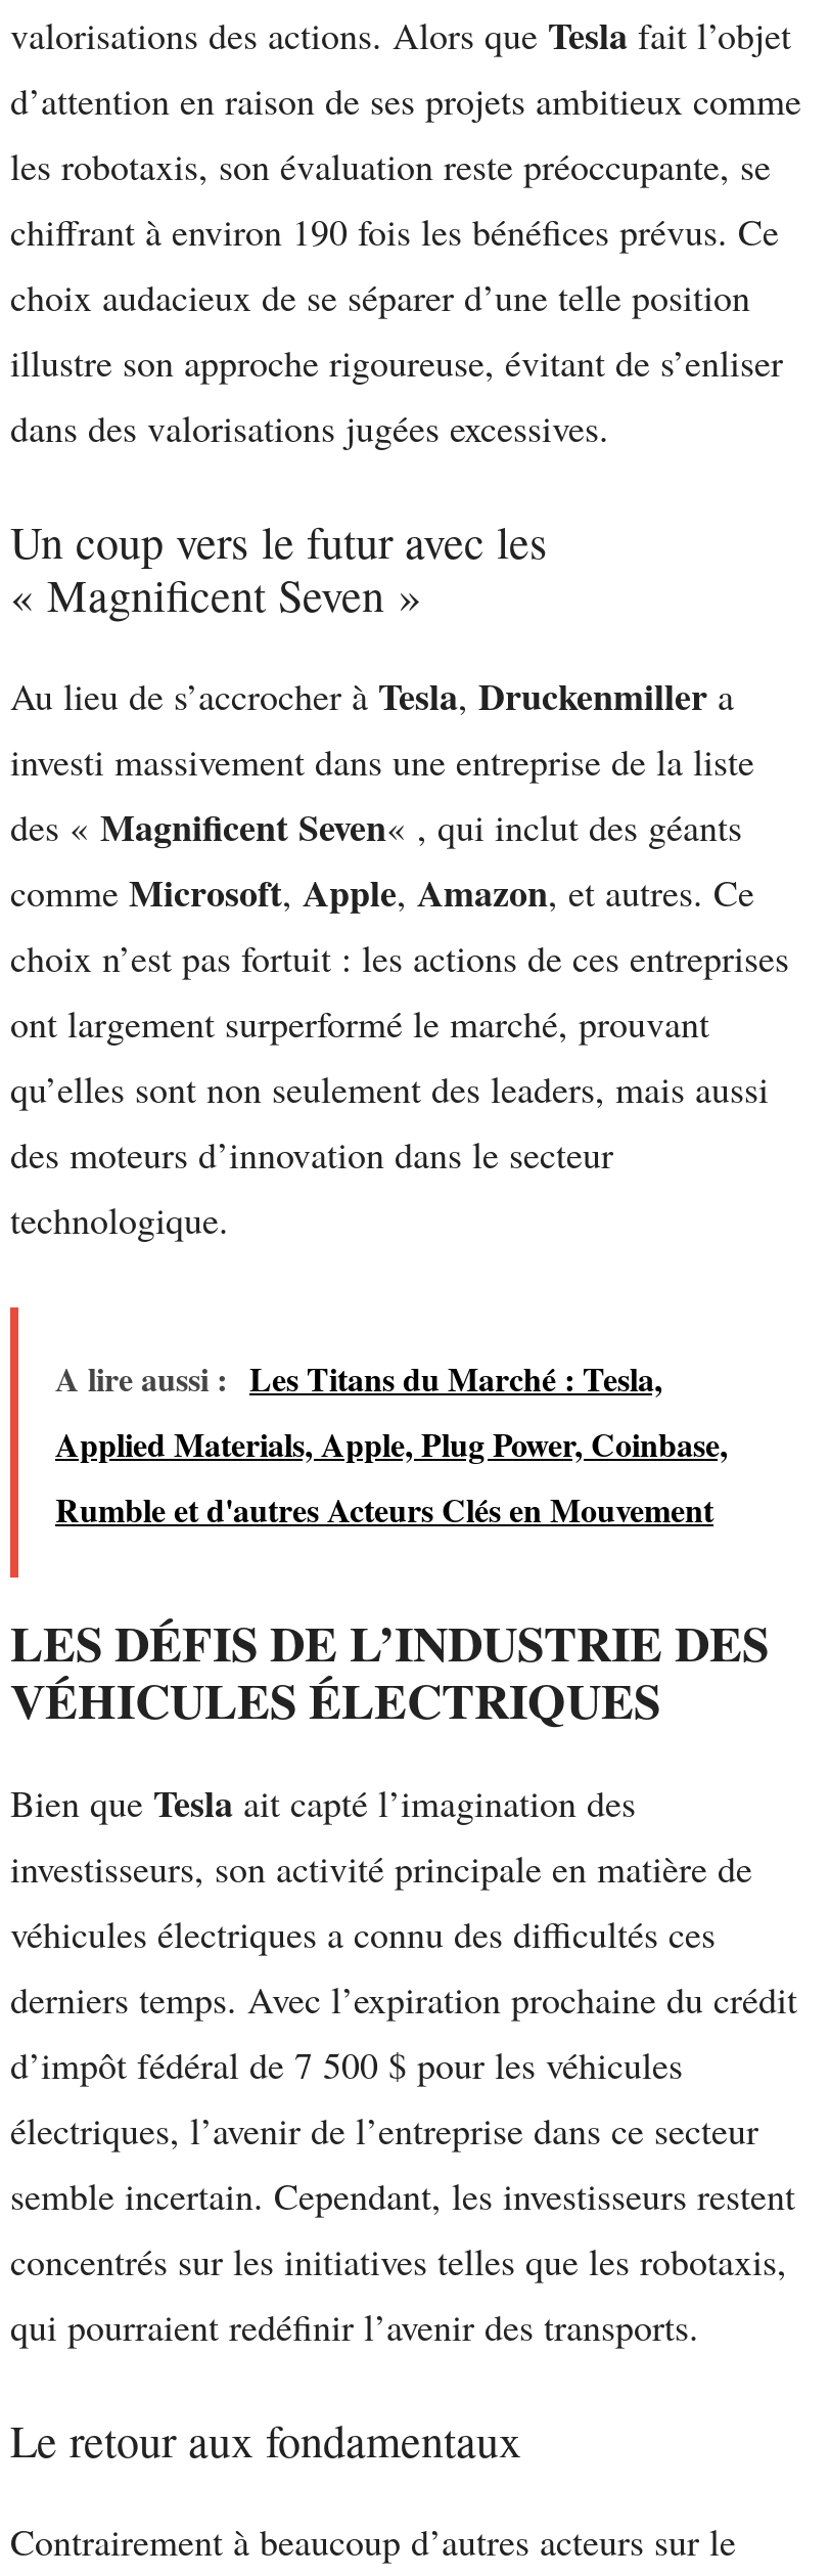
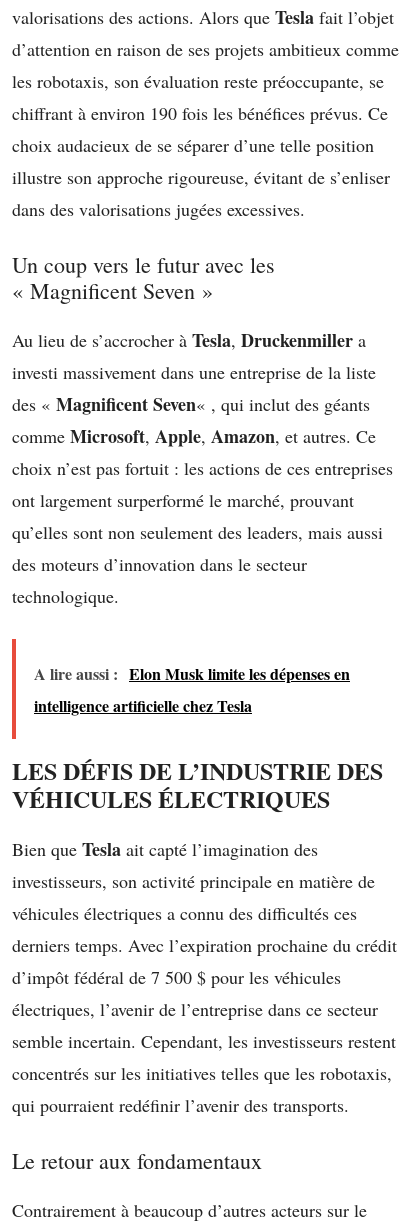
[55,1354,728,1533] A lire aussi : Les Titans du Marché : Tesla, | Applied Materials, Apple, Plug Power, Coinbase, | Rumble et d'autres Acteurs Clés en Mouvement -> [34,662,350,717] A lire aussi : Elon Musk limite les dépenses en | intelligence artificielle chez Tesla

